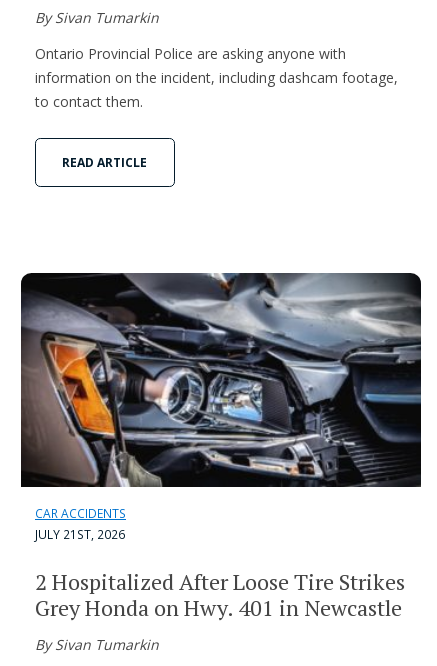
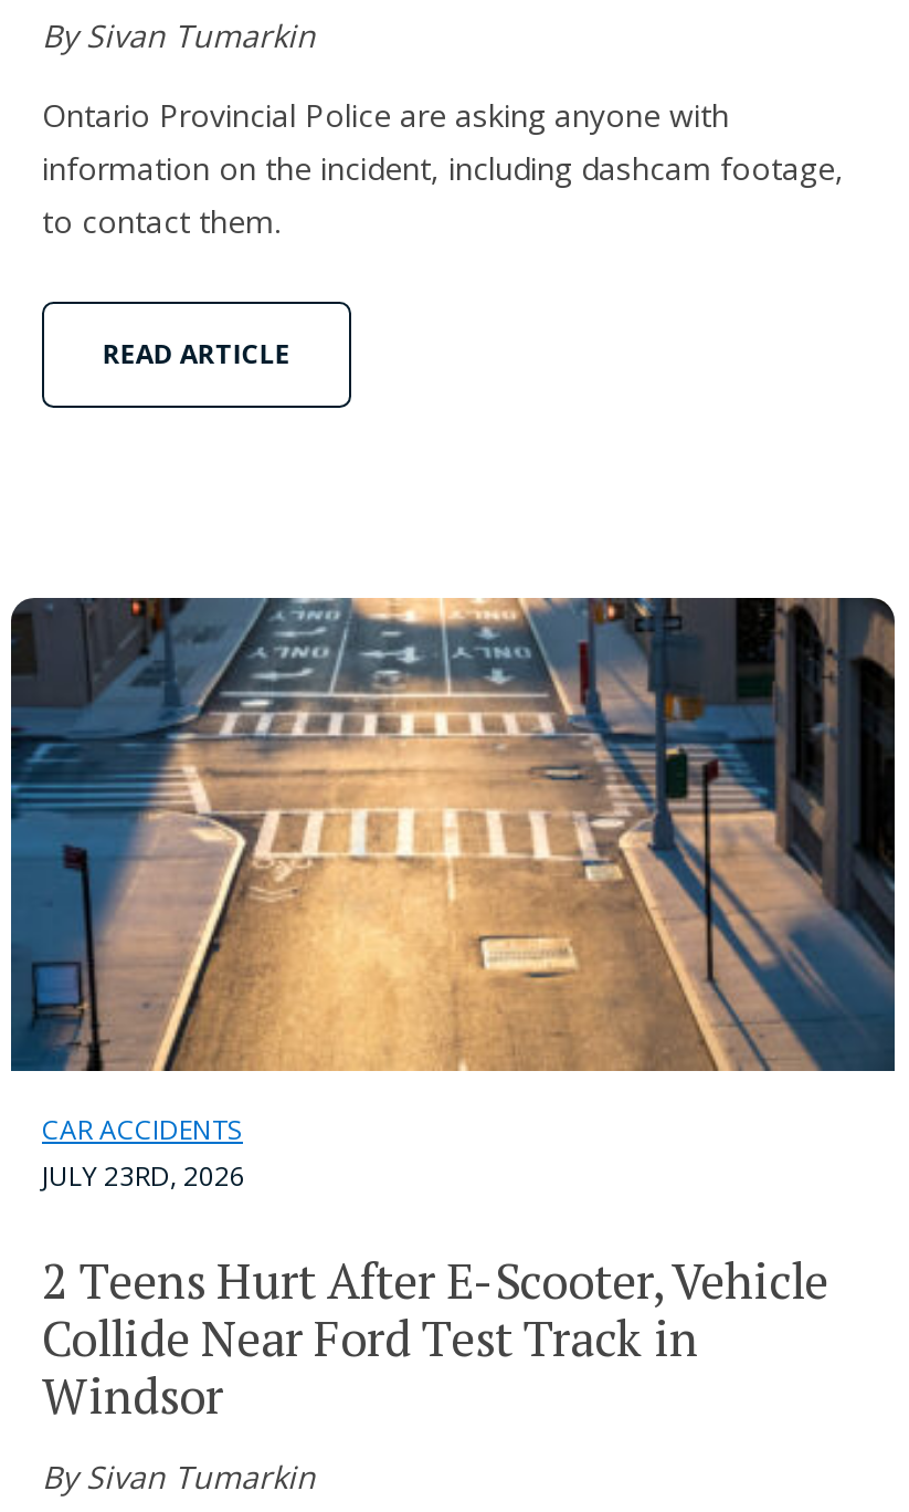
[21,272,422,543] [image] | JULY 21ST, 2026 -> [11,597,897,1195] [image] | JULY 23RD, 2026
[35,567,405,622] 2 Hospitalized After Loose Tire Strikes | Grey Honda on Hwy. 401 in Newcastle -> [42,1249,828,1428] 2 Teens Hurt After E-Scooter, Vehicle | Collide Near Ford Test Track in | Windsor

